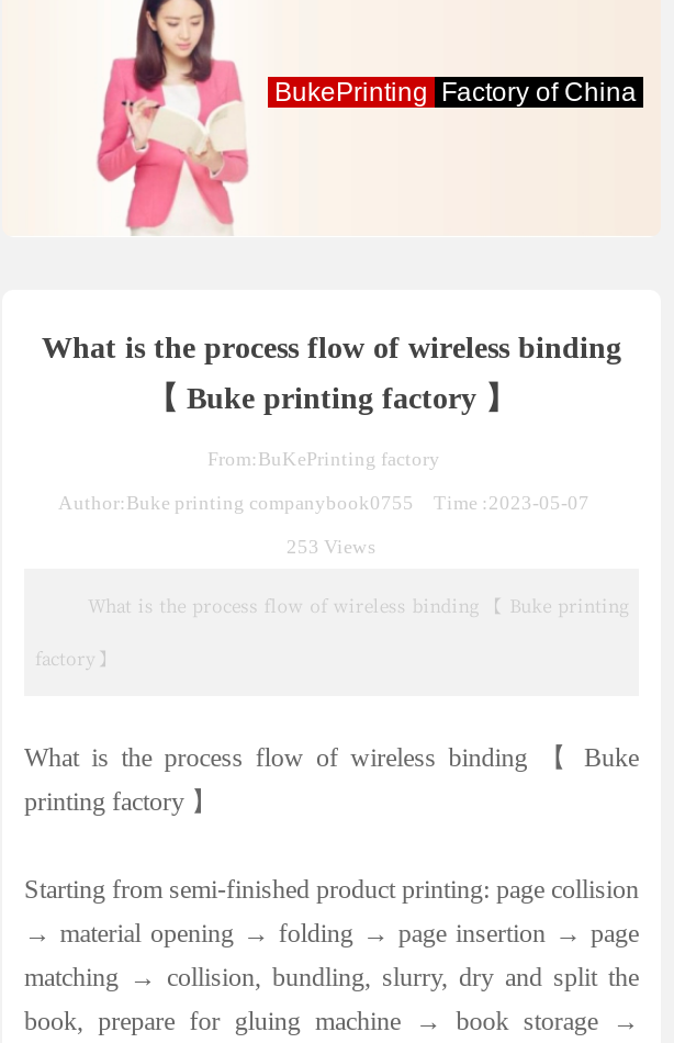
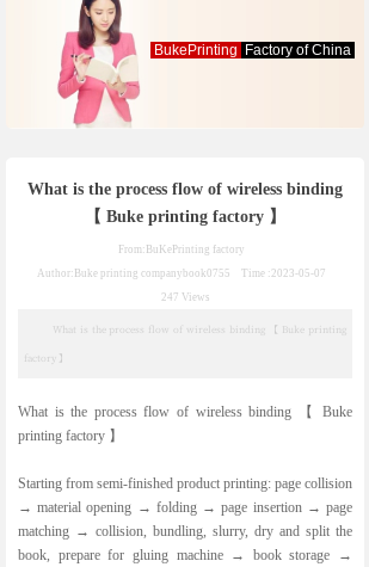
[287,536,377,558] 253 Views -> [161,291,210,303] 247 Views

